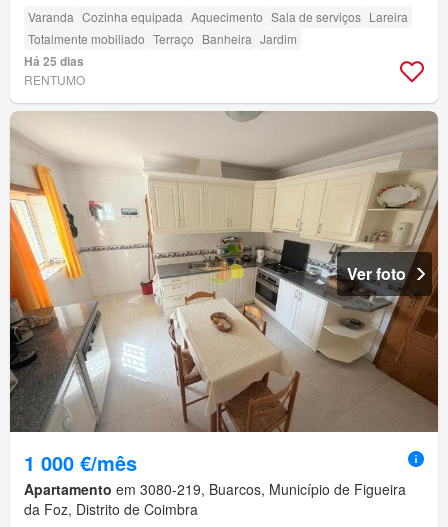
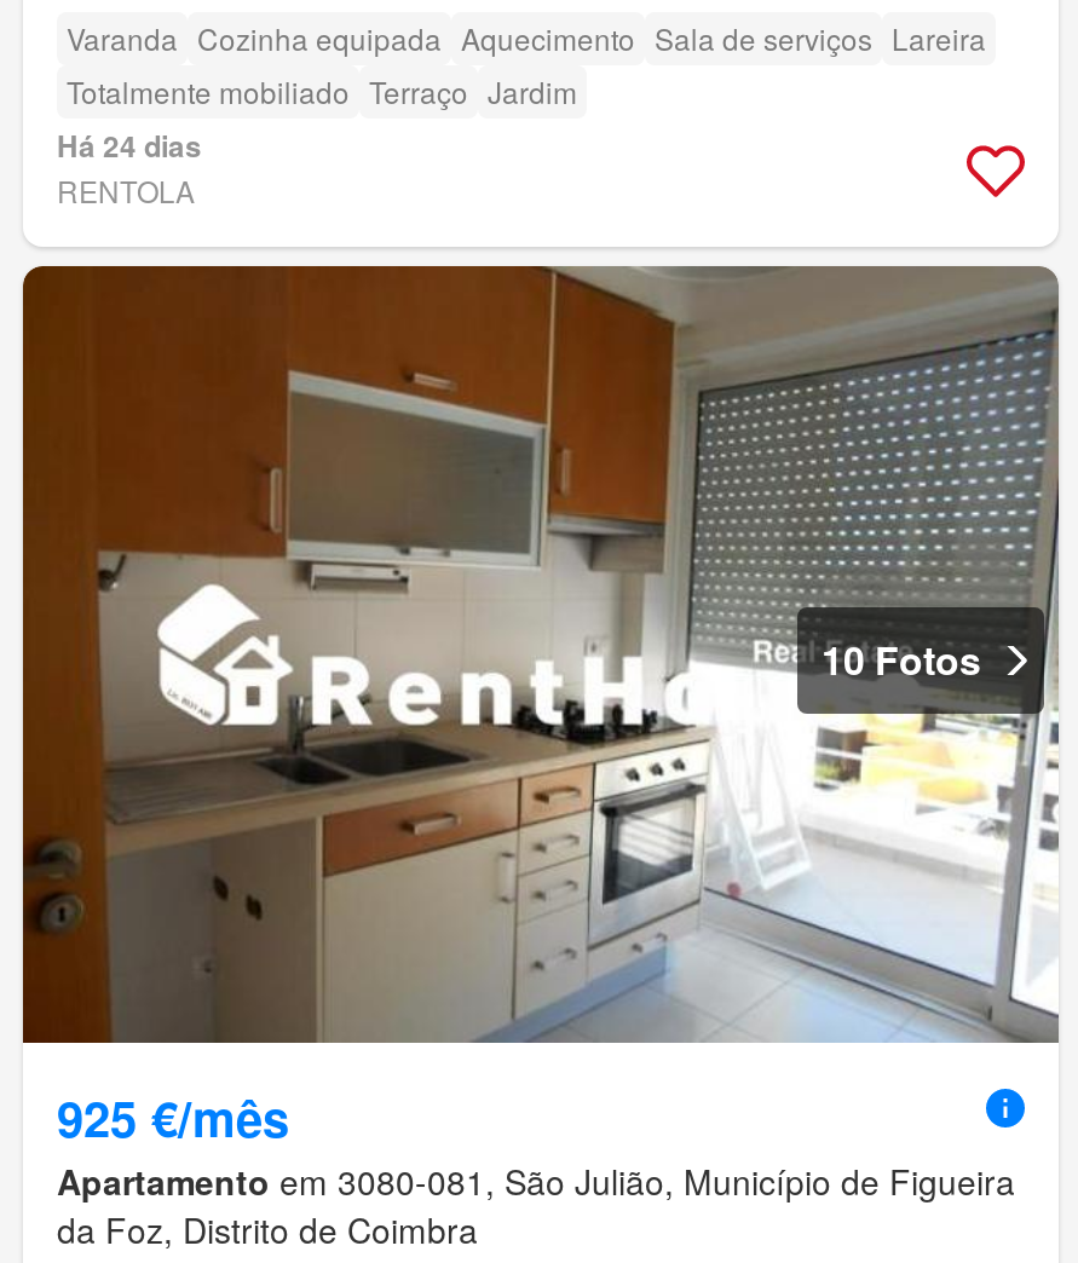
[24,30,297,88] Totalmente mobiliado Terraço Banheira Jardim | Há 25 dias | RENTUMO -> [57,71,577,211] Totalmente mobiliado Terraço Jardim | Há 24 dias | RENTOLA
[9,111,439,433] [image] | Ver foto -> [21,264,1061,1043] [image] | 10 Fotos
[24,448,406,499] 1 000 €/mês | Apartamento em 3080-219, Buarcos, Município de Figueira -> [57,1081,1015,1204] 925 €/mês | Apartamento em 3080-081, São Julião, Município de Figueira

